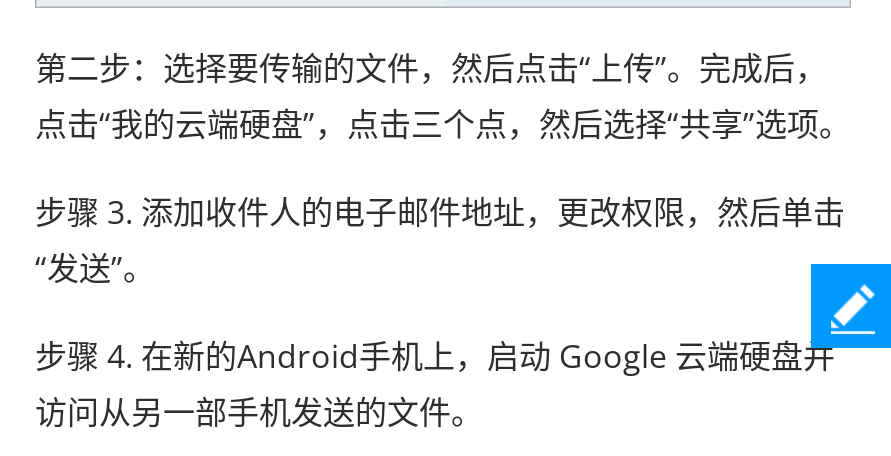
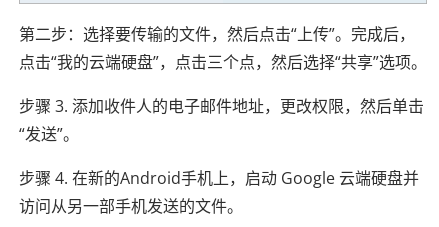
[809,262,885,350] [image] -> none

